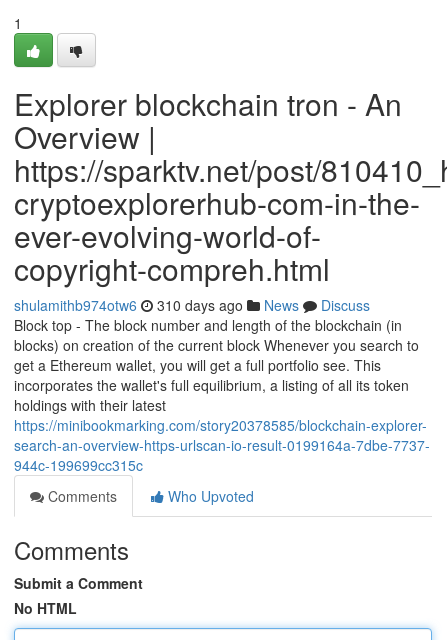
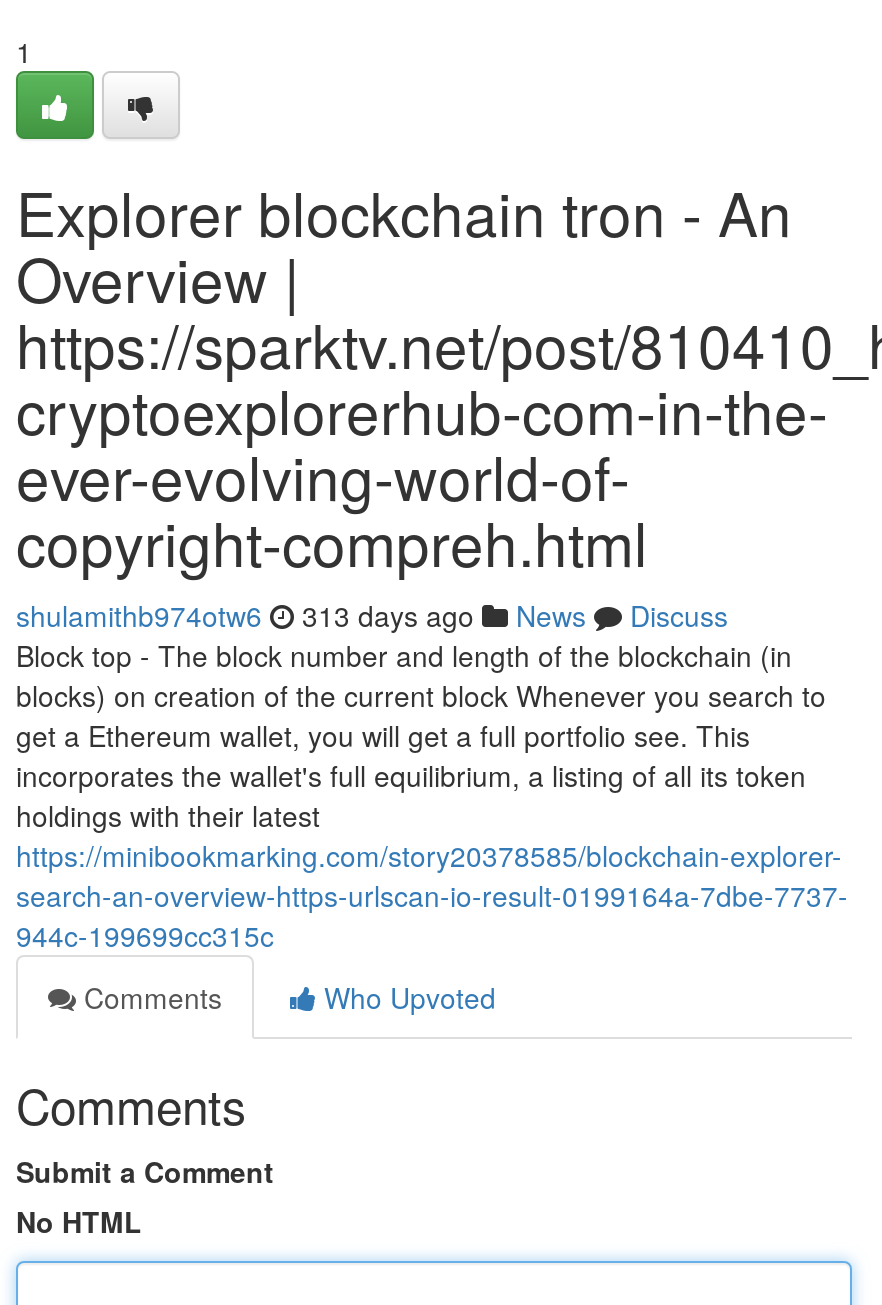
[14,295,370,315] shulamithb974otw6 310 days ago News Discuss -> [16,595,728,635] shulamithb974otw6 313 days ago News Discuss

